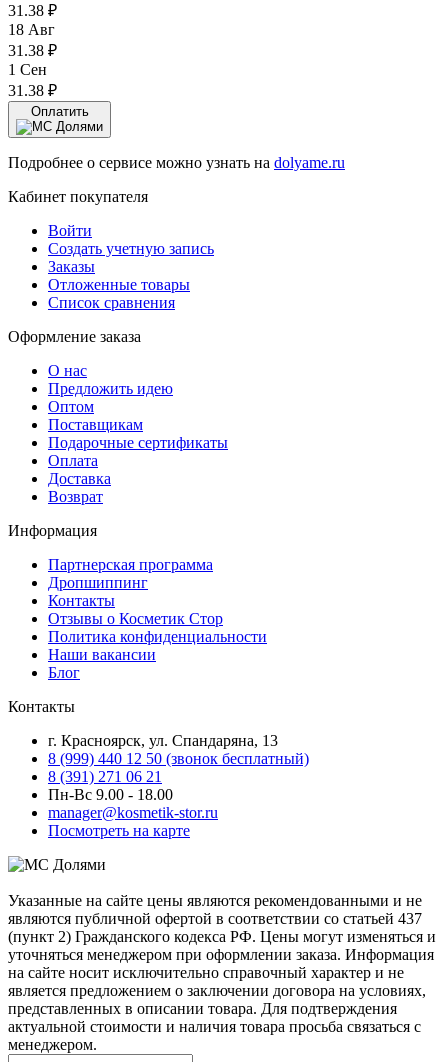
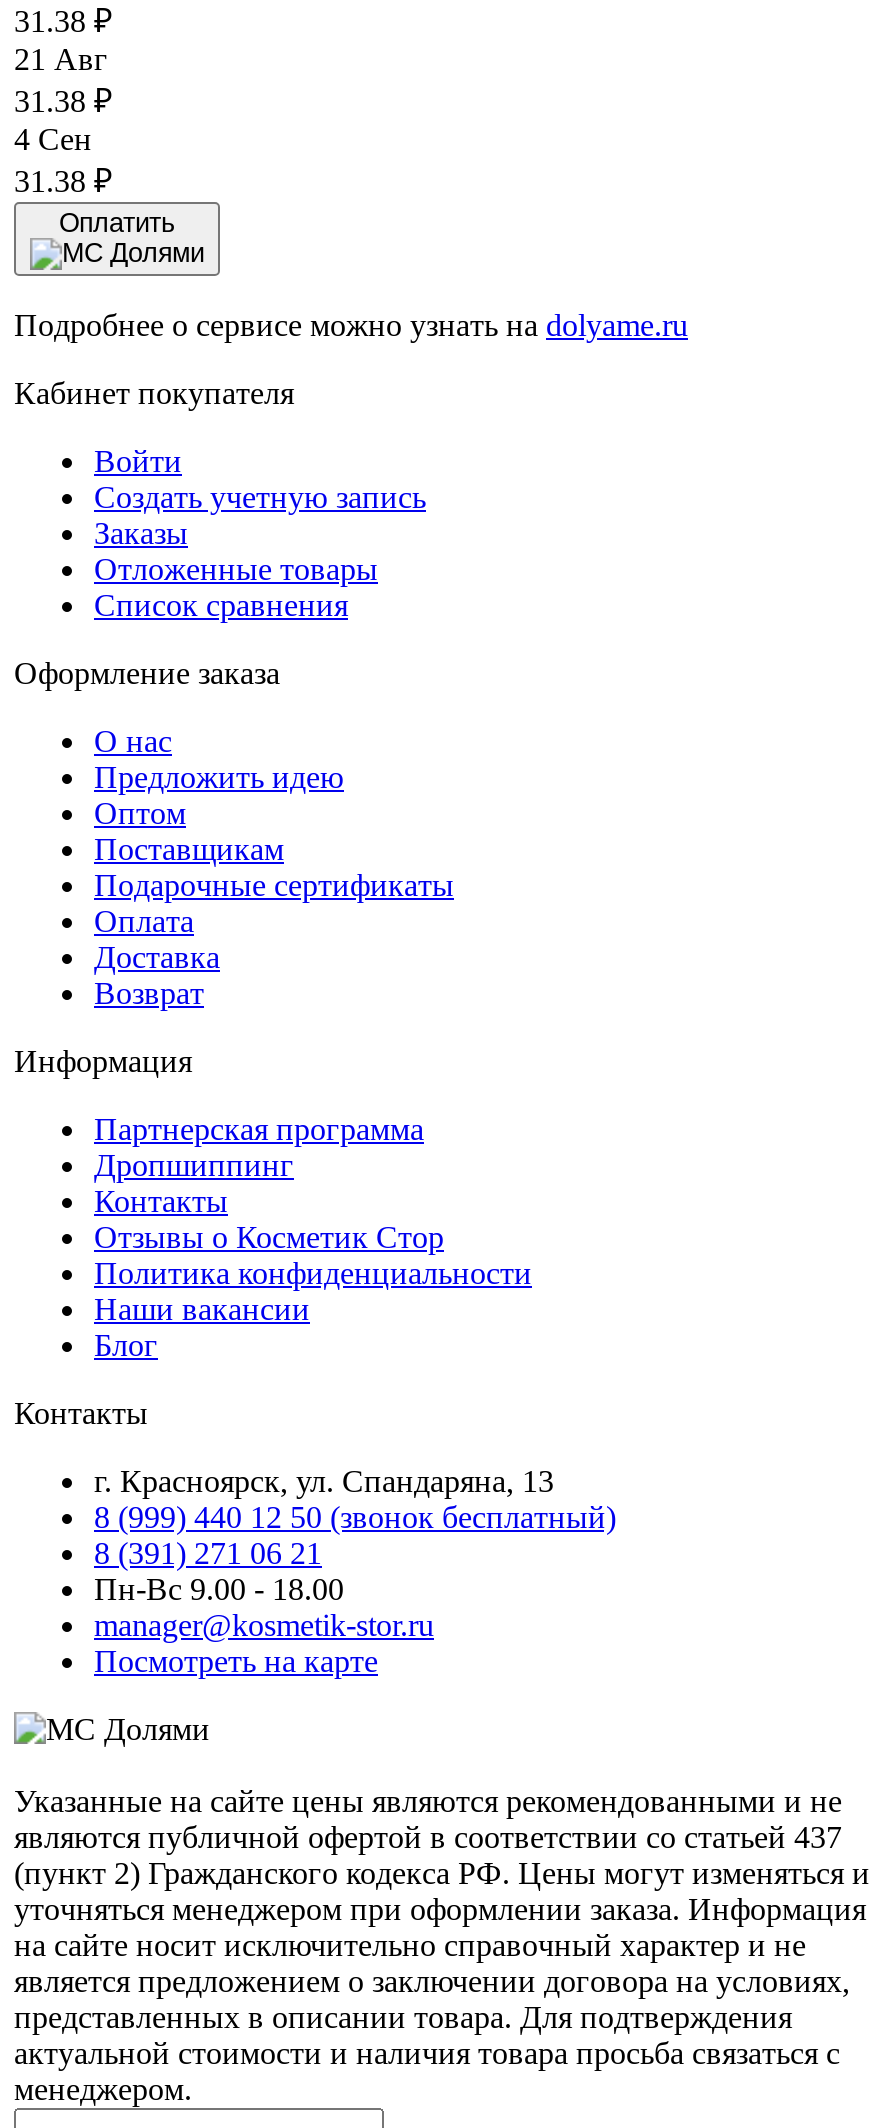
[8,21,55,38] 18 Авг -> [14,42,108,76] 21 Авг
[8,61,47,78] 1 Сен -> [14,122,92,156] 4 Сен

